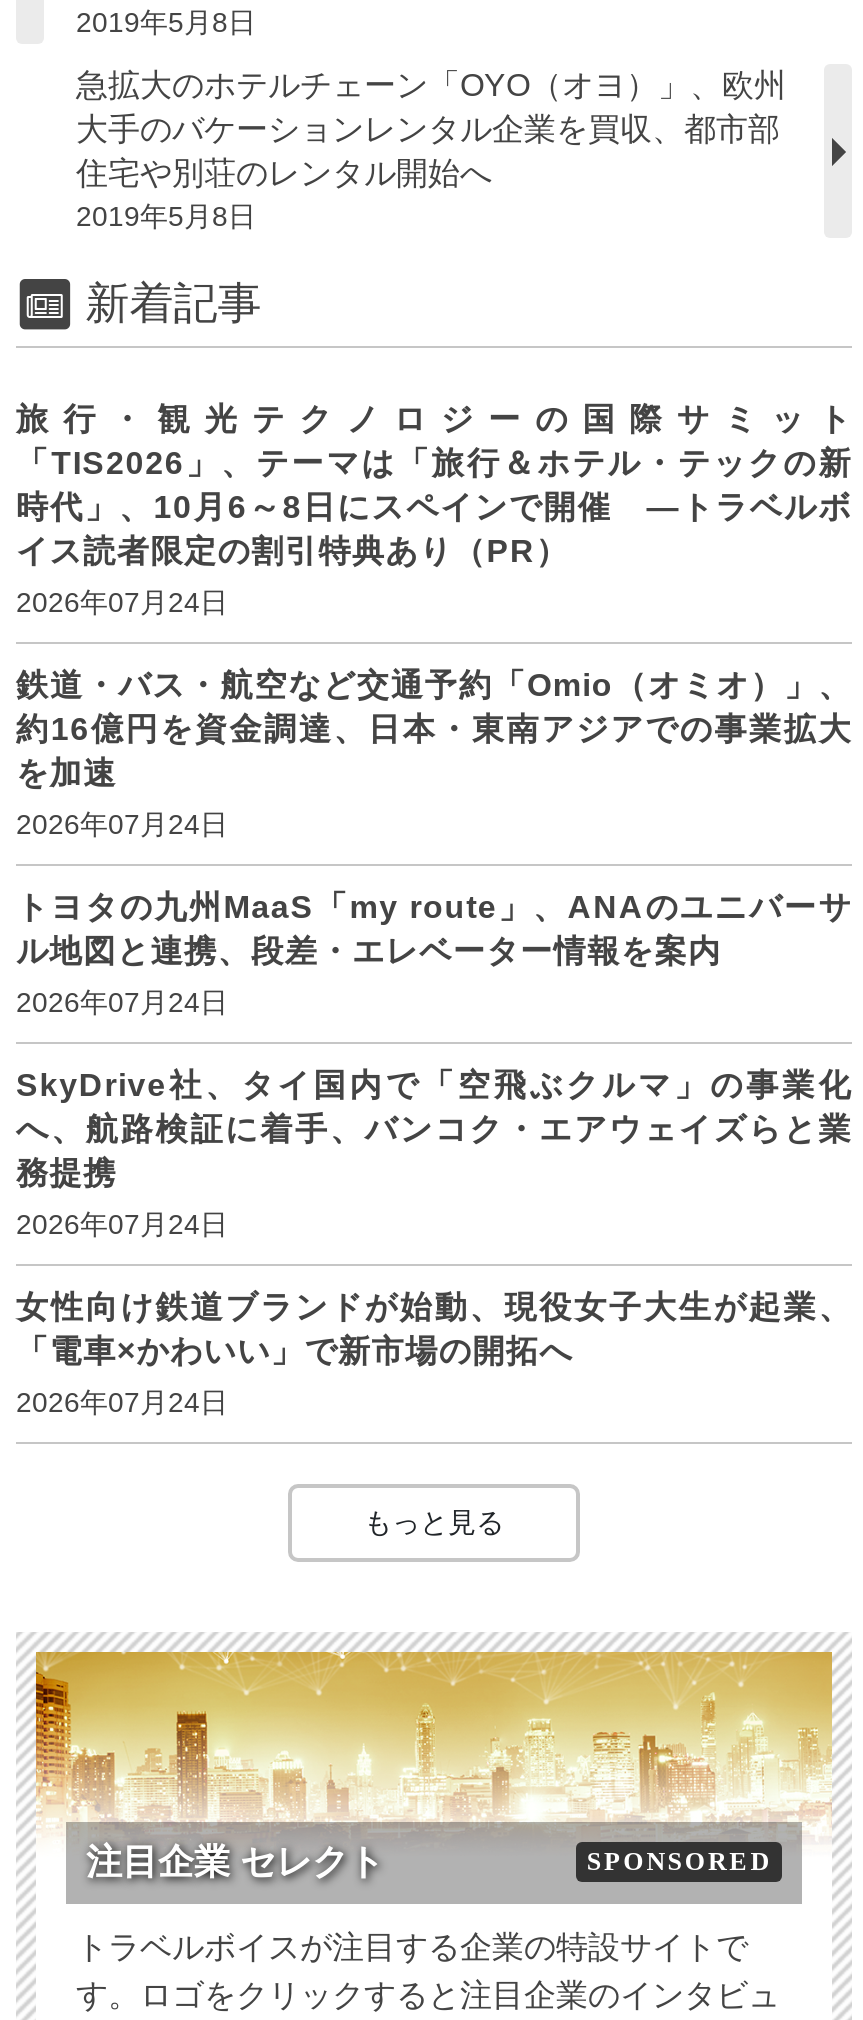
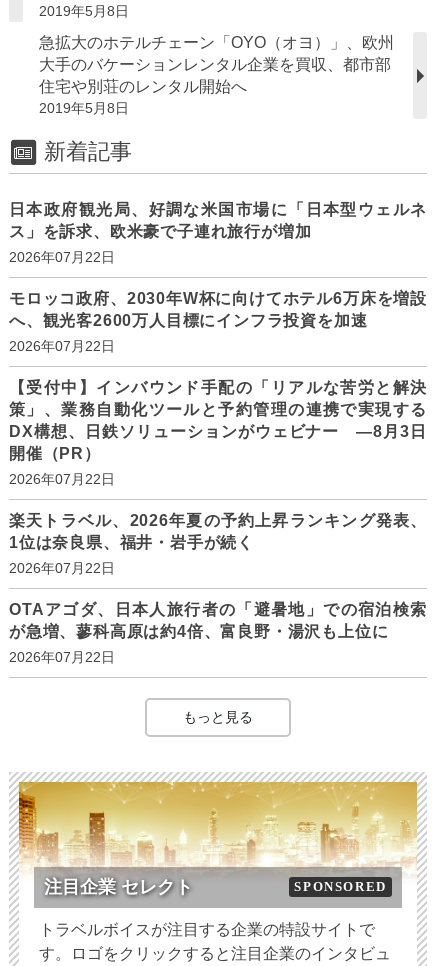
[16,402,852,568] 旅行・観光テクノロジーの国際サミット | 「TIS2026」、テーマは「旅行＆ホテル・テックの新 | 時代」、10月6～8日にスペインで開催 ―トラベルボ | イス読者限定の割引特典あり（PR） -> [9,201,427,240] 日本政府観光局、好調な米国市場に「日本型ウェルネ | ス」を訴求、欧米豪で子連れ旅行が増加
[16,586,228,618] 2026年07月24日 -> [9,249,115,265] 2026年07月22日
[16,668,852,790] 鉄道・バス・航空など交通予約「Omio（オミオ）」、 | 約16億円を資金調達、日本・東南アジアでの事業拡大 | を加速 -> [9,290,427,329] モロッコ政府、2030年W杯に向けてホテル6万床を増設 | へ、観光客2600万人目標にインフラ投資を加速
[16,808,228,840] 2026年07月24日 -> [9,338,115,354] 2026年07月22日
[16,890,852,968] トヨタの九州MaaS「my route」、ANAのユニバーサ | ル地図と連携、段差・エレベーター情報を案内 -> [9,379,427,462] 【受付中】インバウンド手配の「リアルな苦労と解決 | 策」、業務自動化ツールと予約管理の連携で実現する | DX構想、日鉄ソリューションがウェビナー ―8月3日 | 開催（PR）
[16,986,228,1018] 2026年07月24日 -> [9,471,115,487] 2026年07月22日
[16,1068,852,1190] SkyDrive社、タイ国内で「空飛ぶクルマ」の事業化 | へ、航路検証に着手、バンコク・エアウェイズらと業 | 務提携 -> [9,512,427,551] 楽天トラベル、2026年夏の予約上昇ランキング発表、 | 1位は奈良県、福井・岩手が続く
[16,1208,228,1240] 2026年07月24日 -> [9,560,115,576] 2026年07月22日
[16,1290,852,1368] 女性向け鉄道ブランドが始動、現役女子大生が起業、 | 「電車×かわいい」で新市場の開拓へ -> [9,601,427,640] OTAアゴダ、日本人旅行者の「避暑地」での宿泊検索 | が急増、蓼科高原は約4倍、富良野・湯沢も上位に
[16,1386,228,1418] 2026年07月24日 -> [9,649,115,665] 2026年07月22日

